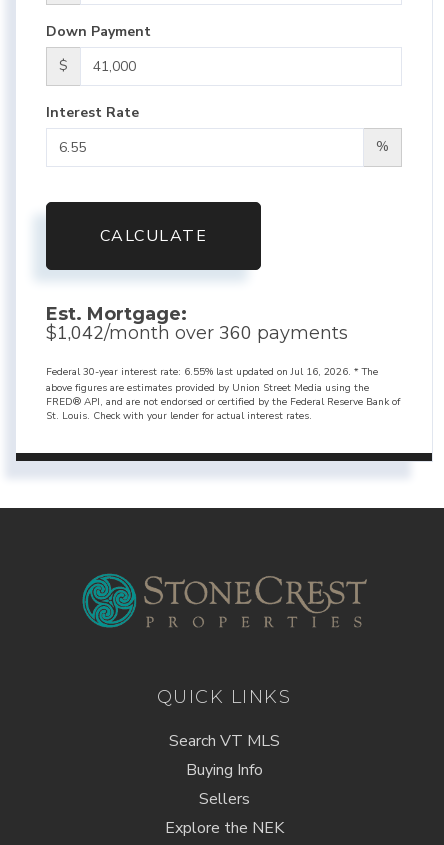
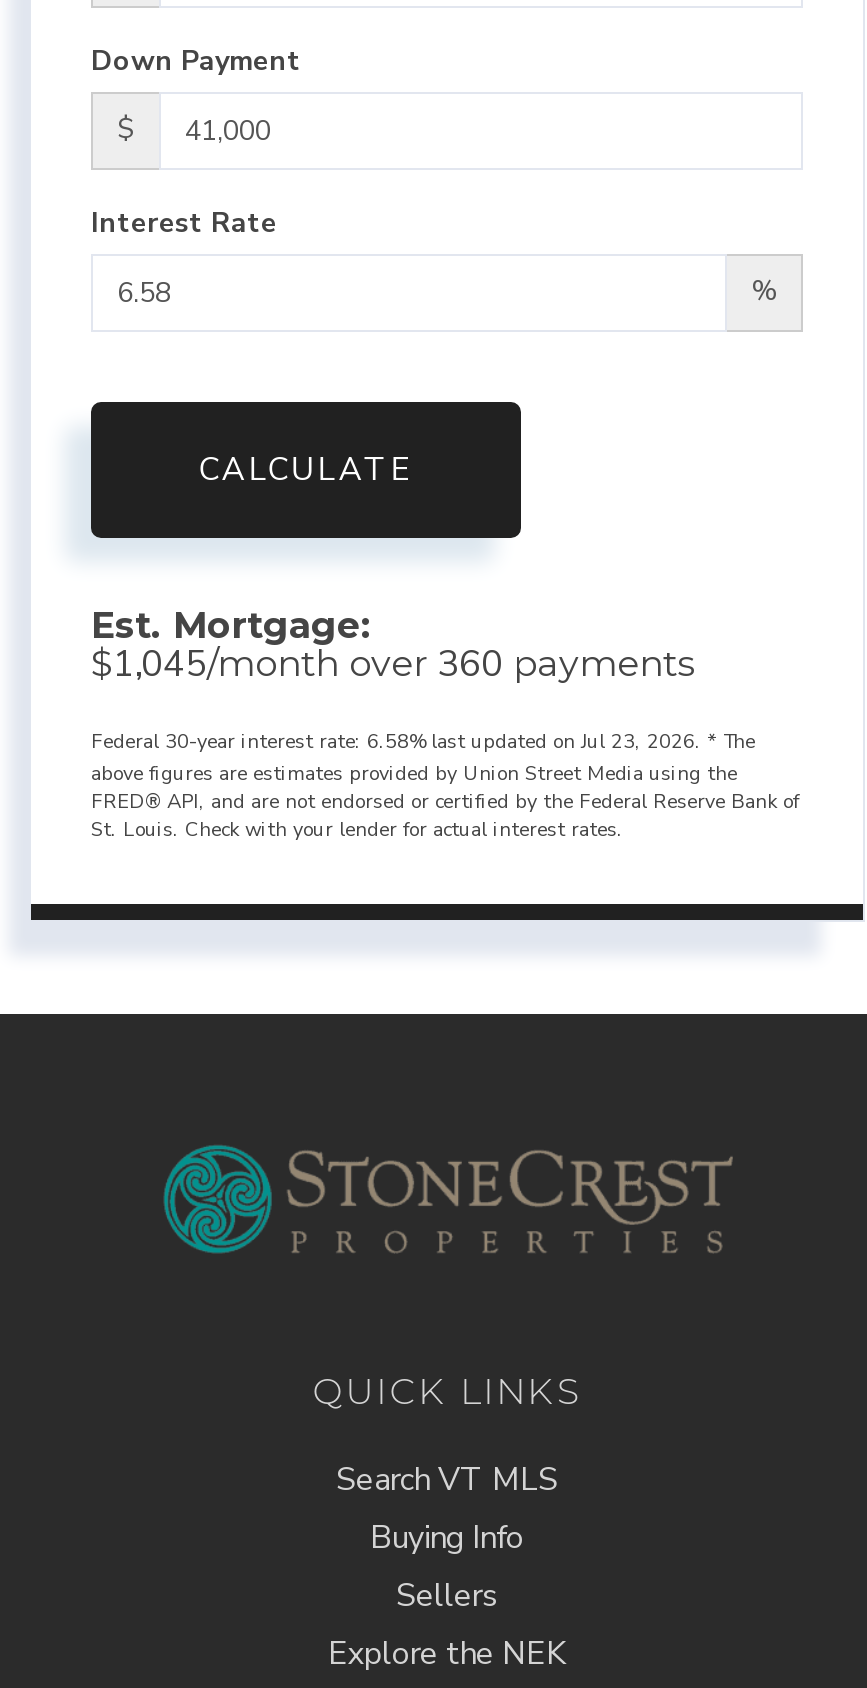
[46,321,348,345] $1,042/month over 360 payments -> [91,641,695,689] $1,045/month over 360 payments
[46,365,378,379] Federal 30-year interest rate: 6.55% last updated on Jul 16, 2026. * The -> [91,729,755,757] Federal 30-year interest rate: 6.58% last updated on Jul 23, 2026. * The

